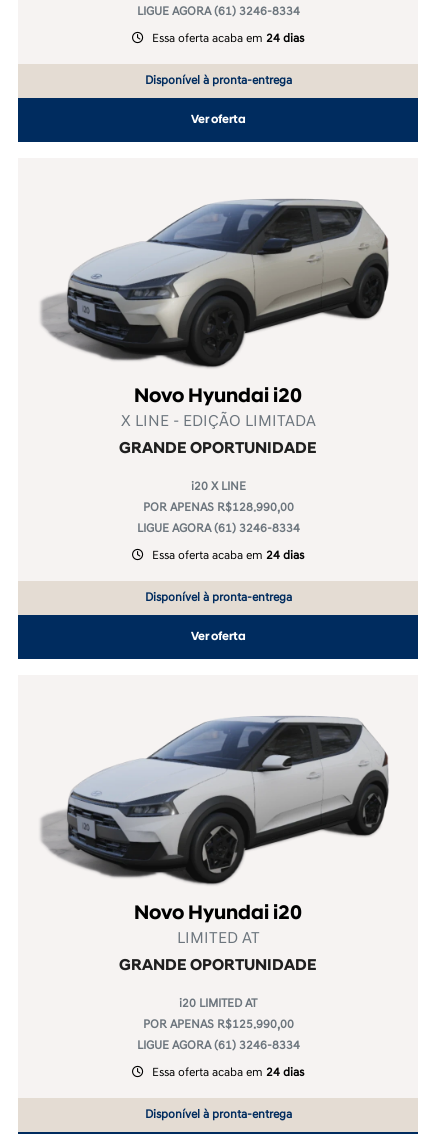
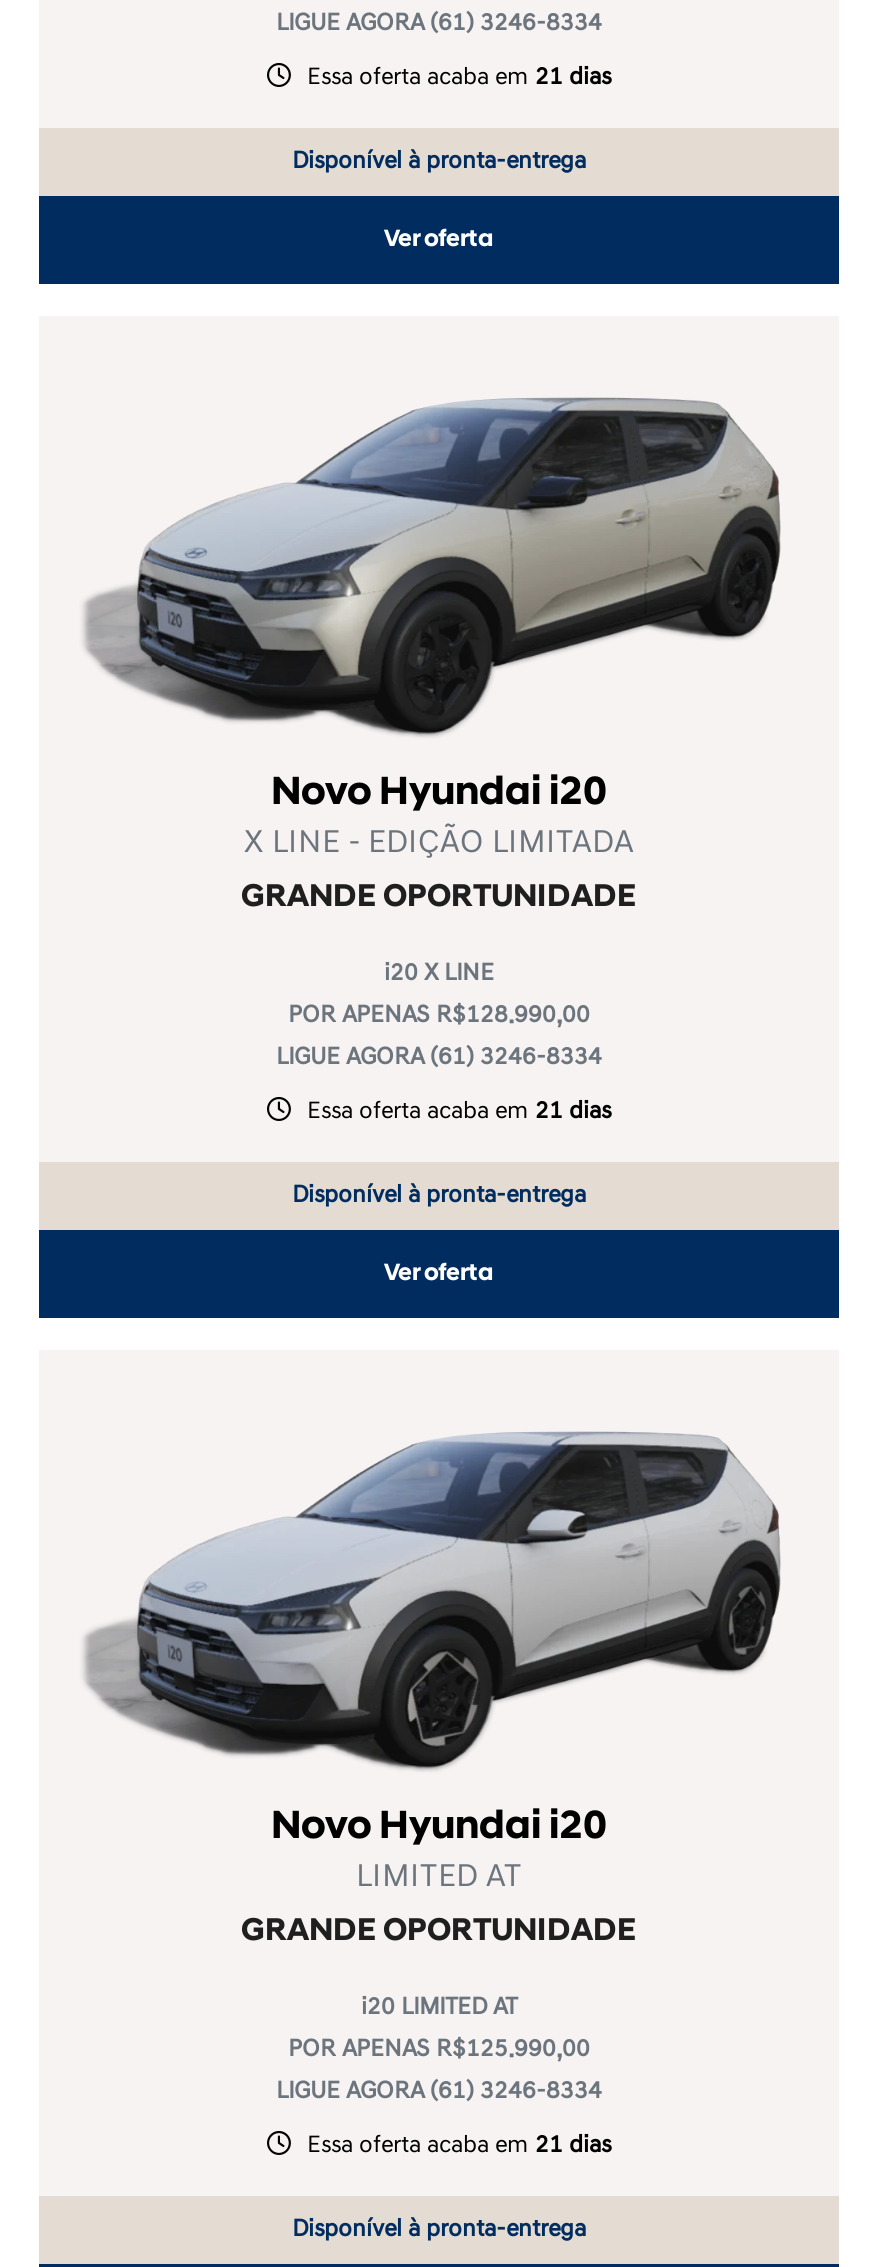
[152,30,304,45] Essa oferta acaba em 24 dias -> [307,61,611,91] Essa oferta acaba em 21 dias
[152,548,304,563] Essa oferta acaba em 24 dias -> [307,1096,611,1126] Essa oferta acaba em 21 dias
[152,1065,304,1080] Essa oferta acaba em 24 dias -> [307,2131,611,2161] Essa oferta acaba em 21 dias

